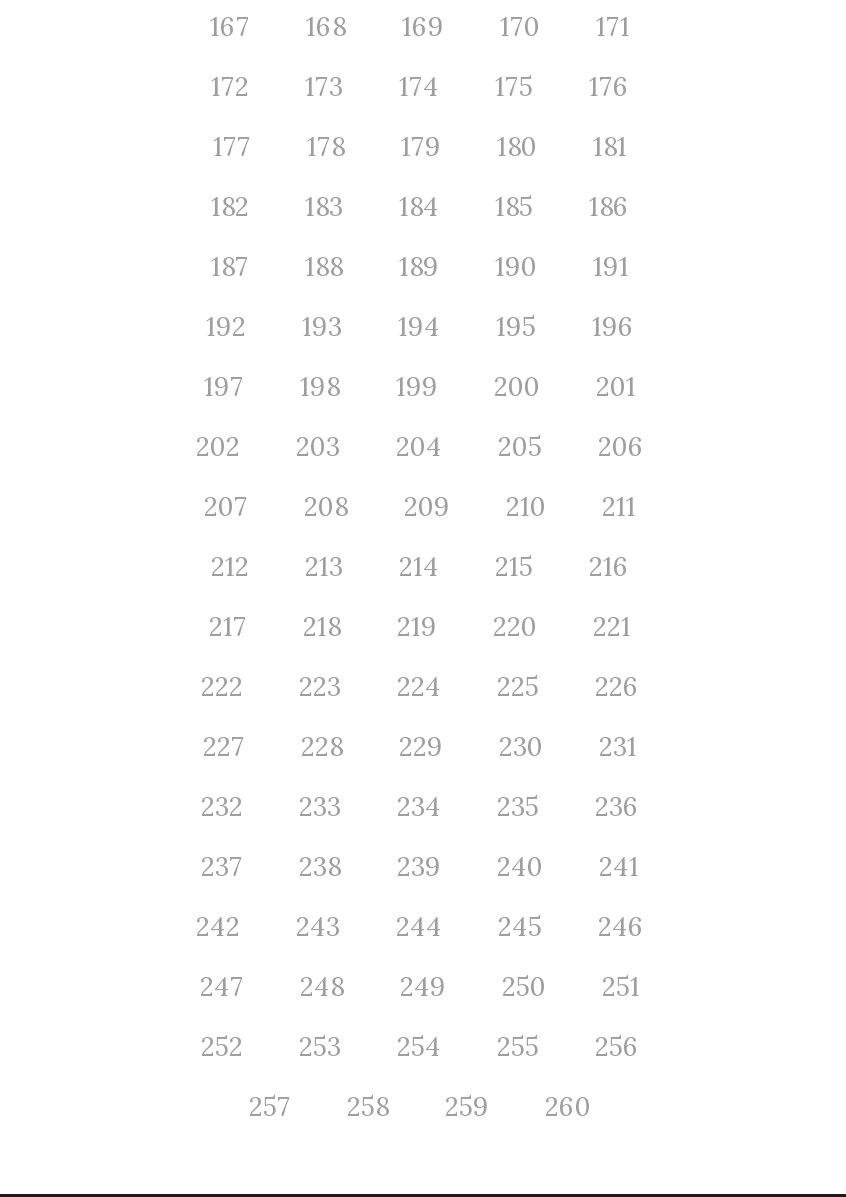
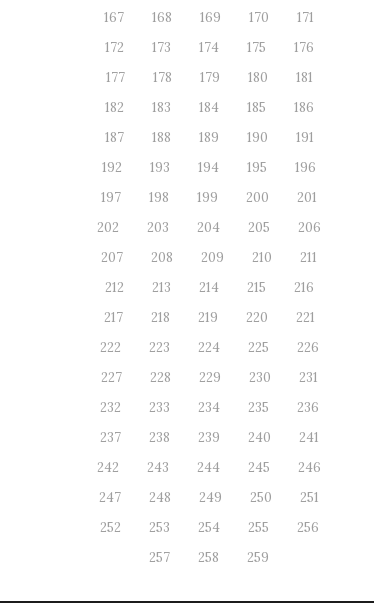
[545,1090,591,1124] 260 -> none

